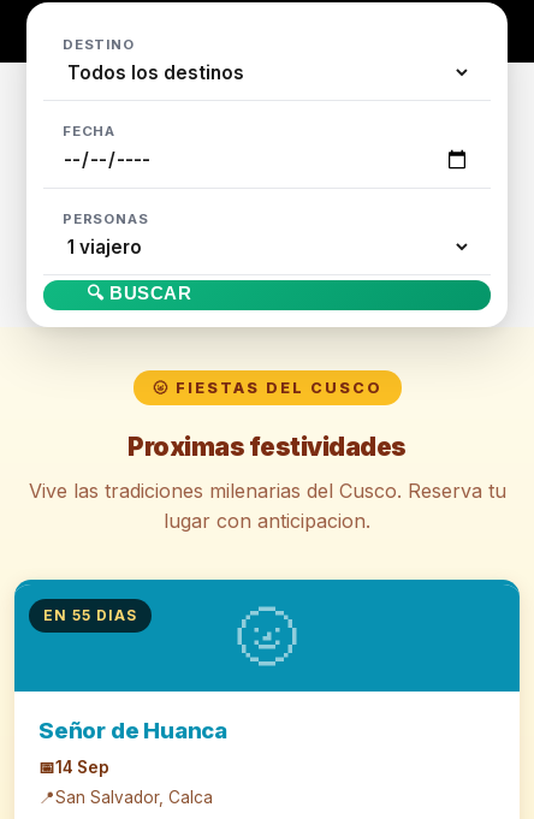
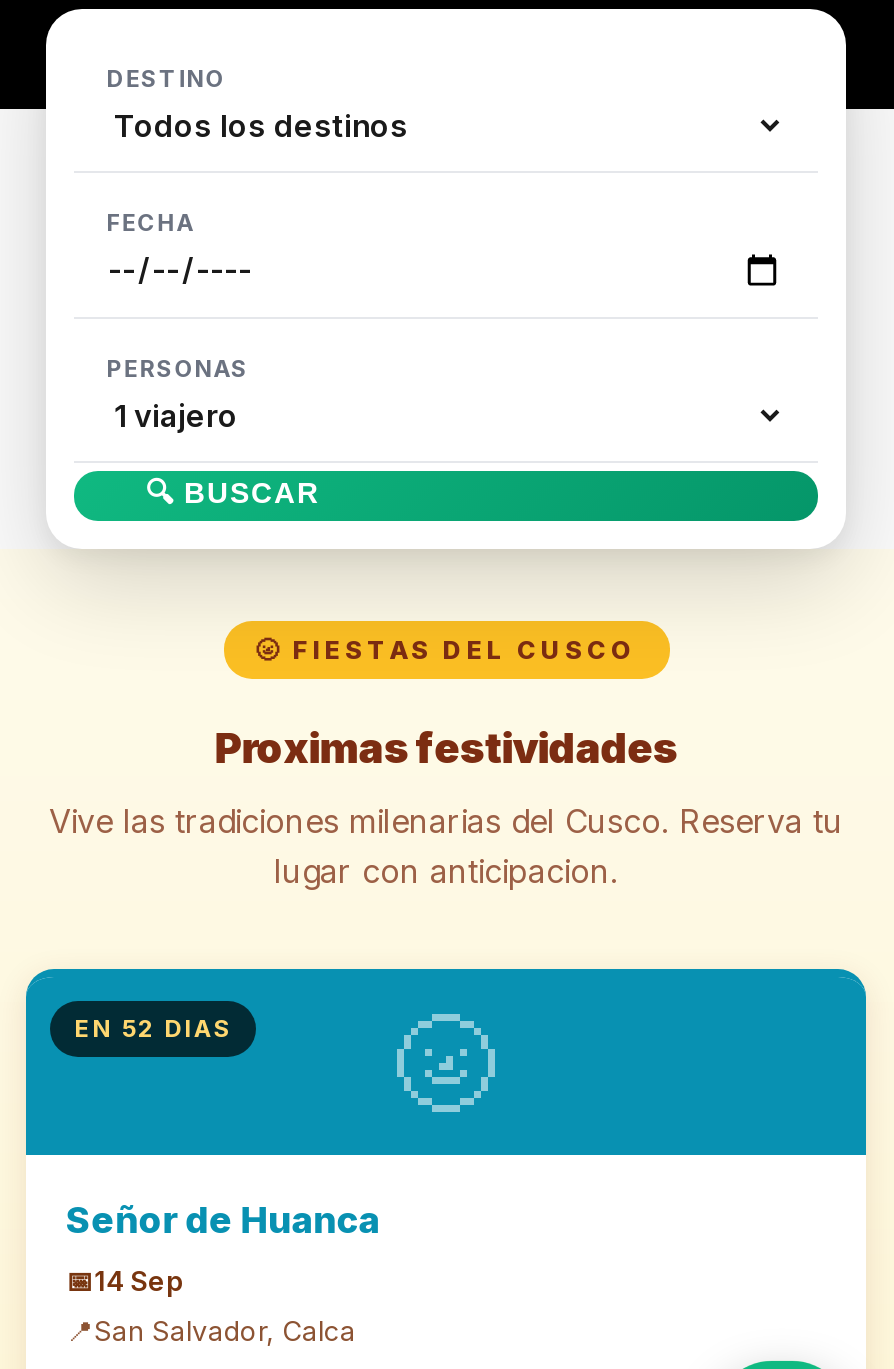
[43,607,137,624] EN 55 DIAS -> [74,1015,232,1043] EN 52 DIAS

